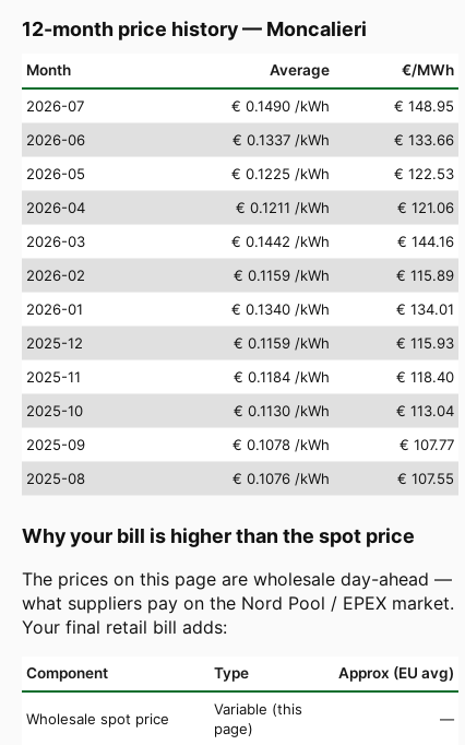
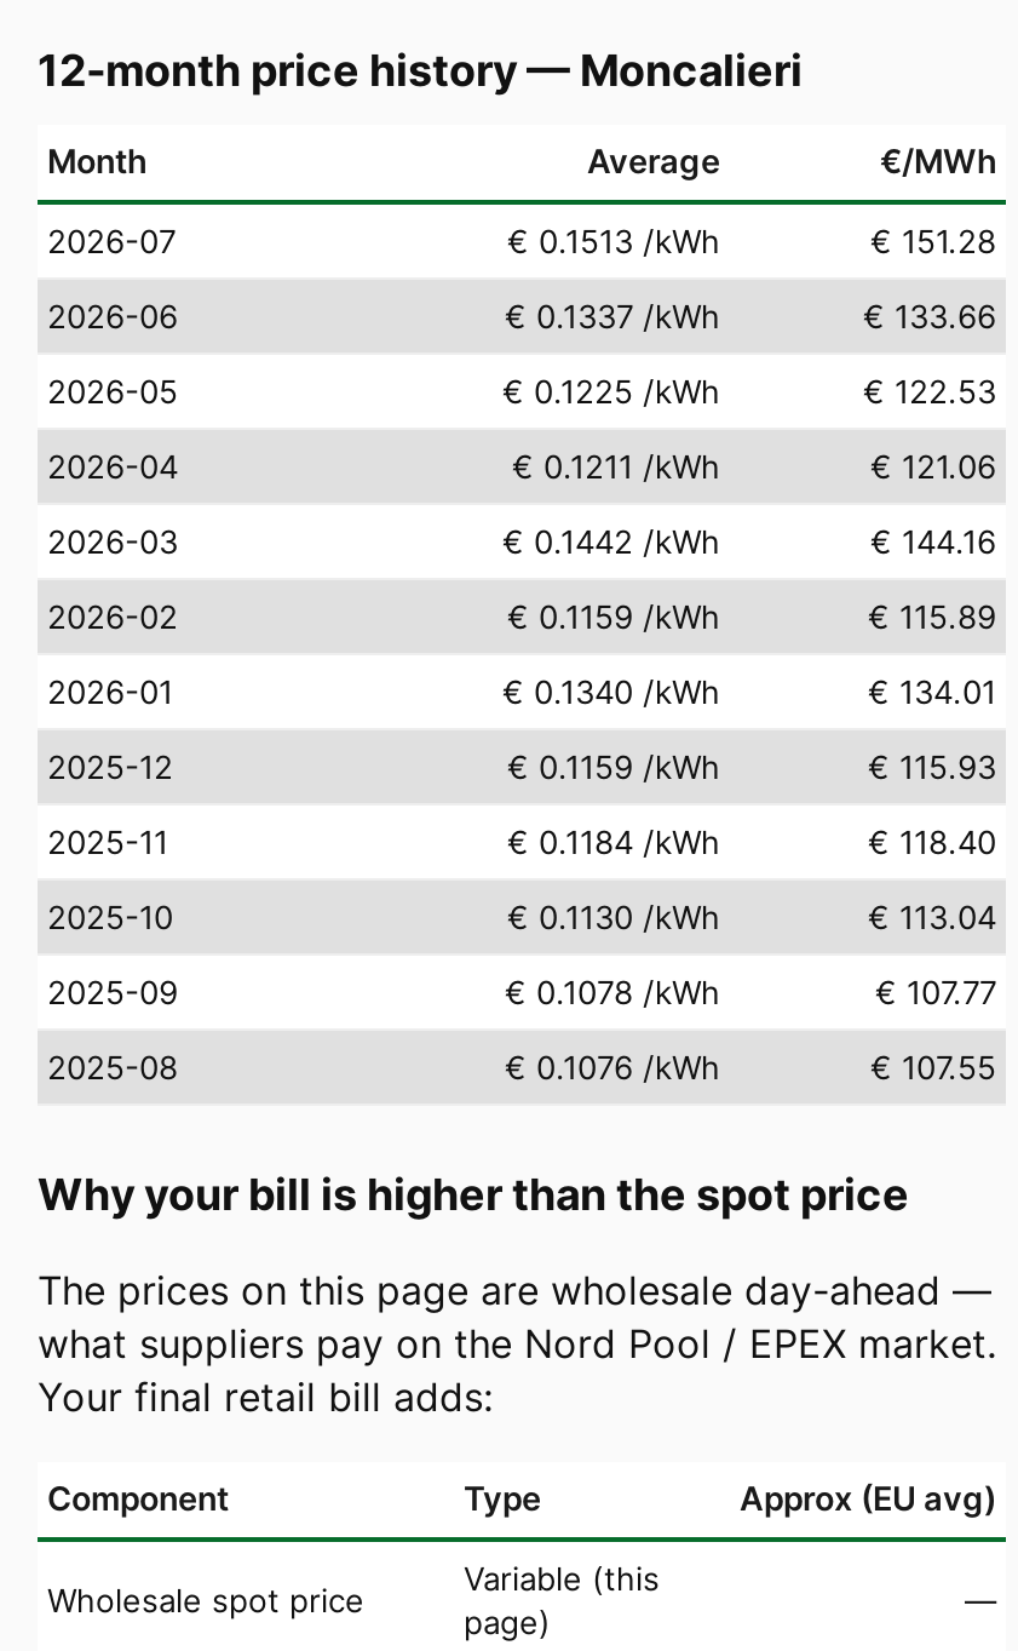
[231,97,330,114] € 0.1490 /kWh -> [507,221,720,260] € 0.1513 /kWh
[394,97,454,114] € 148.95 -> [870,221,996,260] € 151.28

